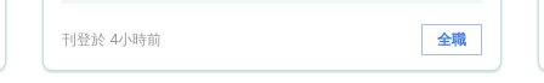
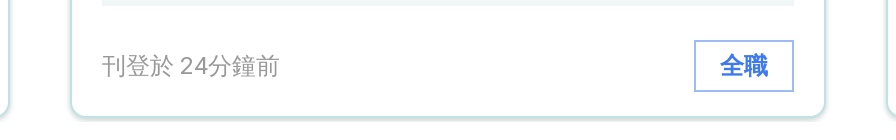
[62,31,161,48] 刊登於 4小時前 -> [102,51,280,79] 刊登於 24分鐘前

